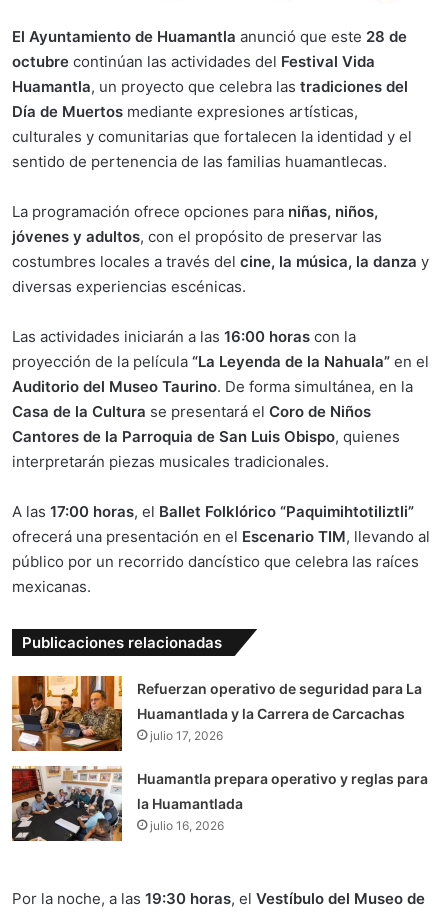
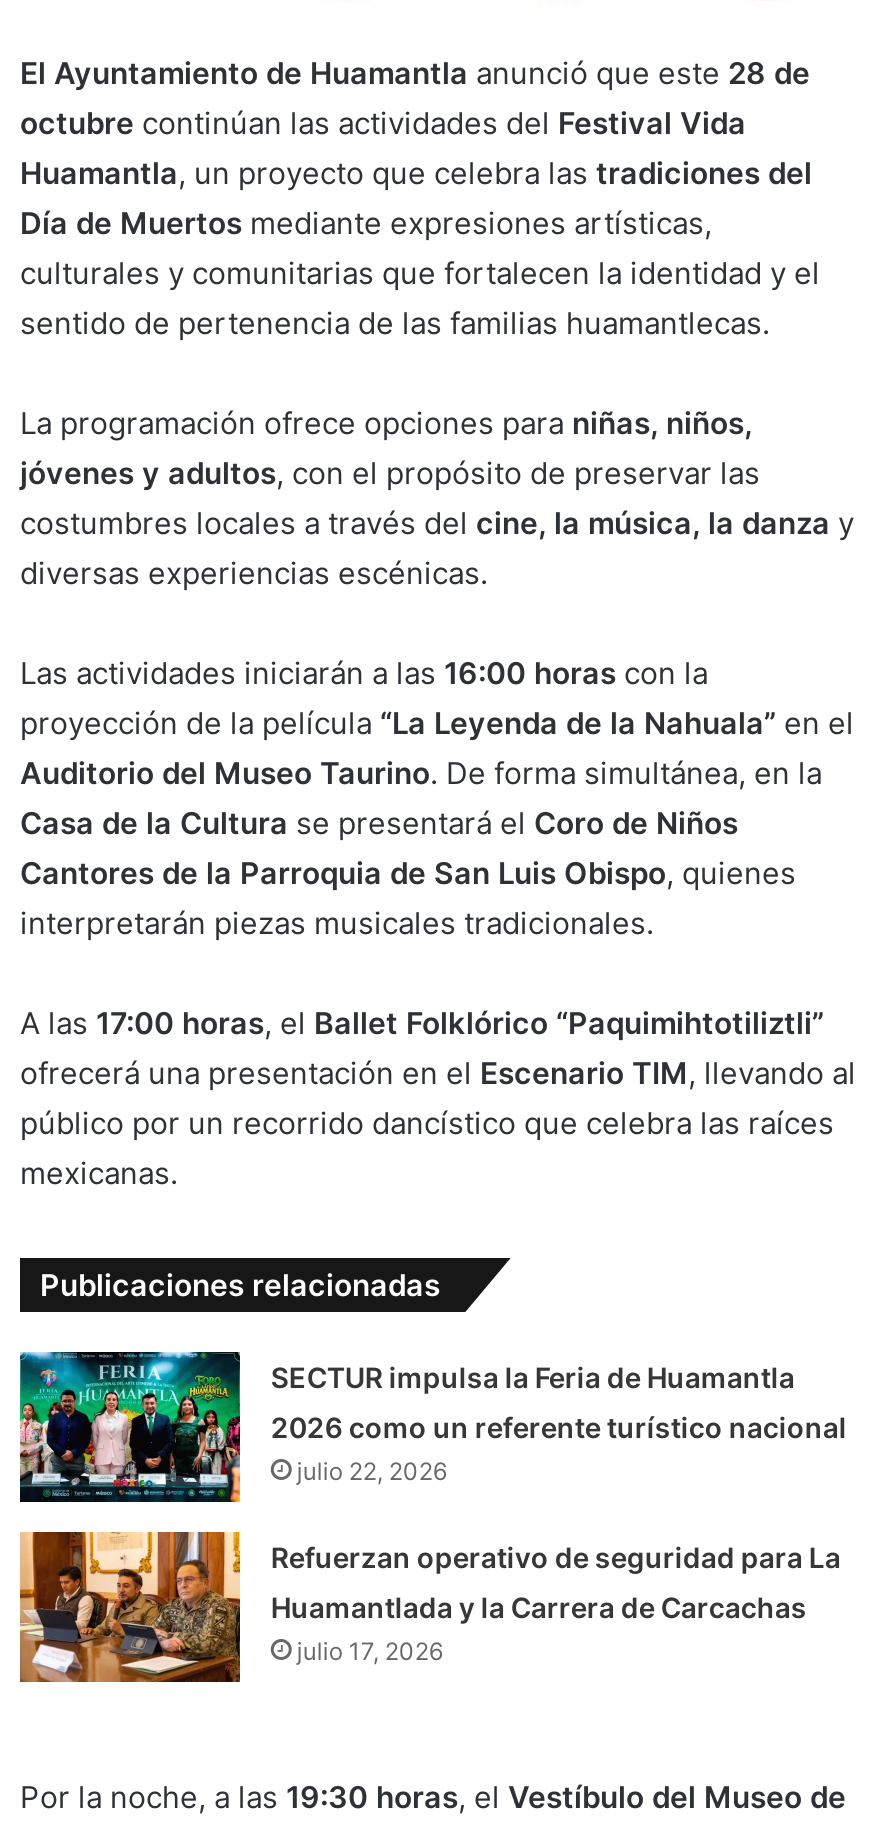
none -> [18,1350,847,1504] [image] | SECTUR impulsa la Feria de Huamantla | 2026 como un referente turístico nacional | julio 22, 2026
moved [10,674,422,753] -> [16,1528,841,1686]: [image] | Refuerzan operativo de seguridad para La | Huamantlada y la Carrera de Carcachas | julio 17, 2026
[11,765,428,842] [image] | Huamantla prepara operativo y reglas para | la Huamantlada | julio 16, 2026 -> none

